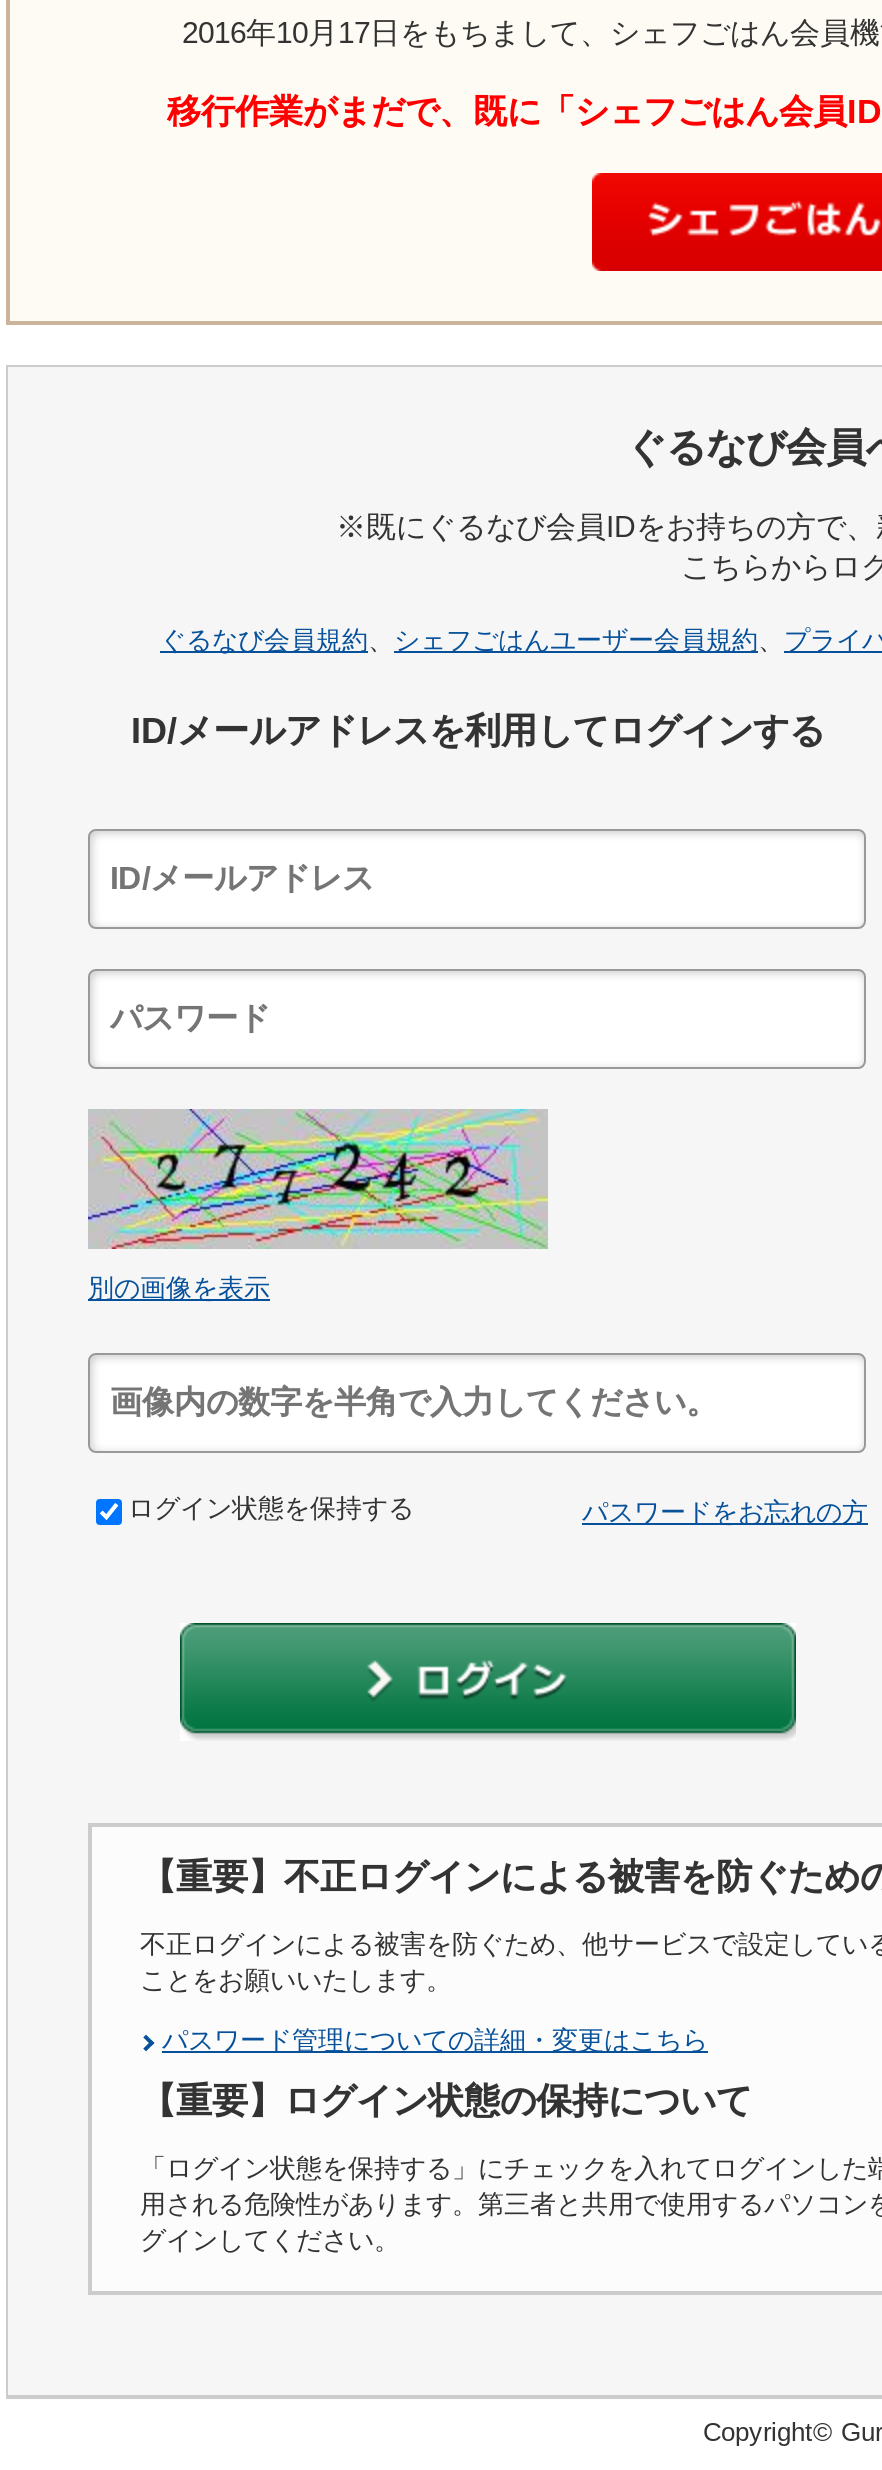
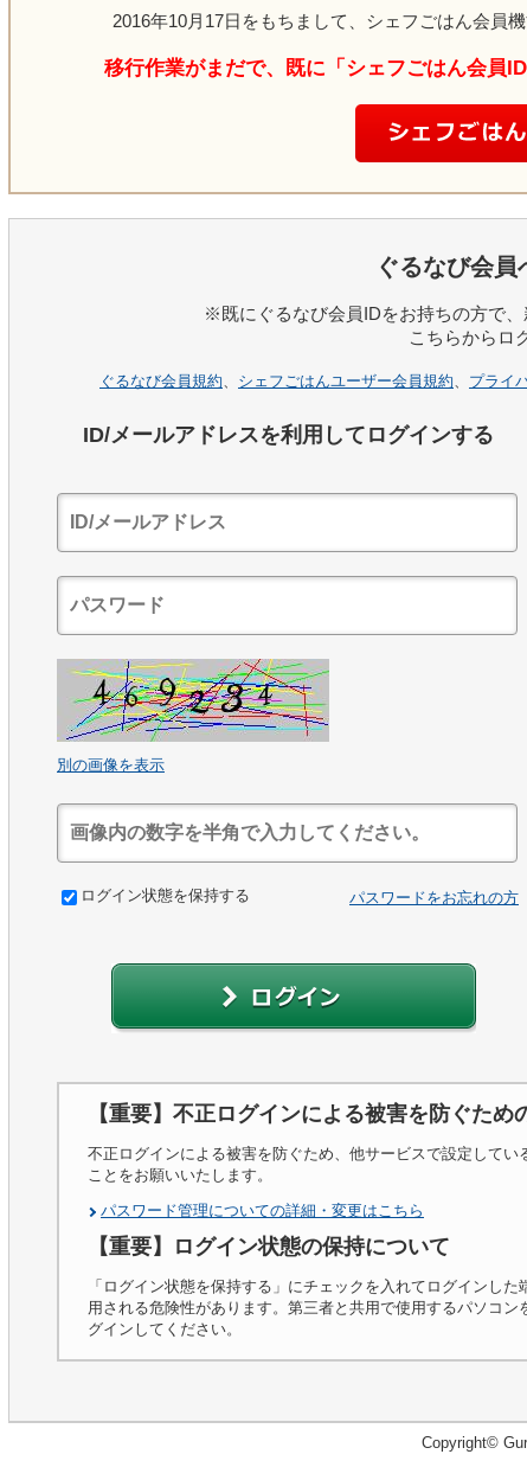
[88,1109,546,1249] [image] -> [60,659,328,741] [image]

